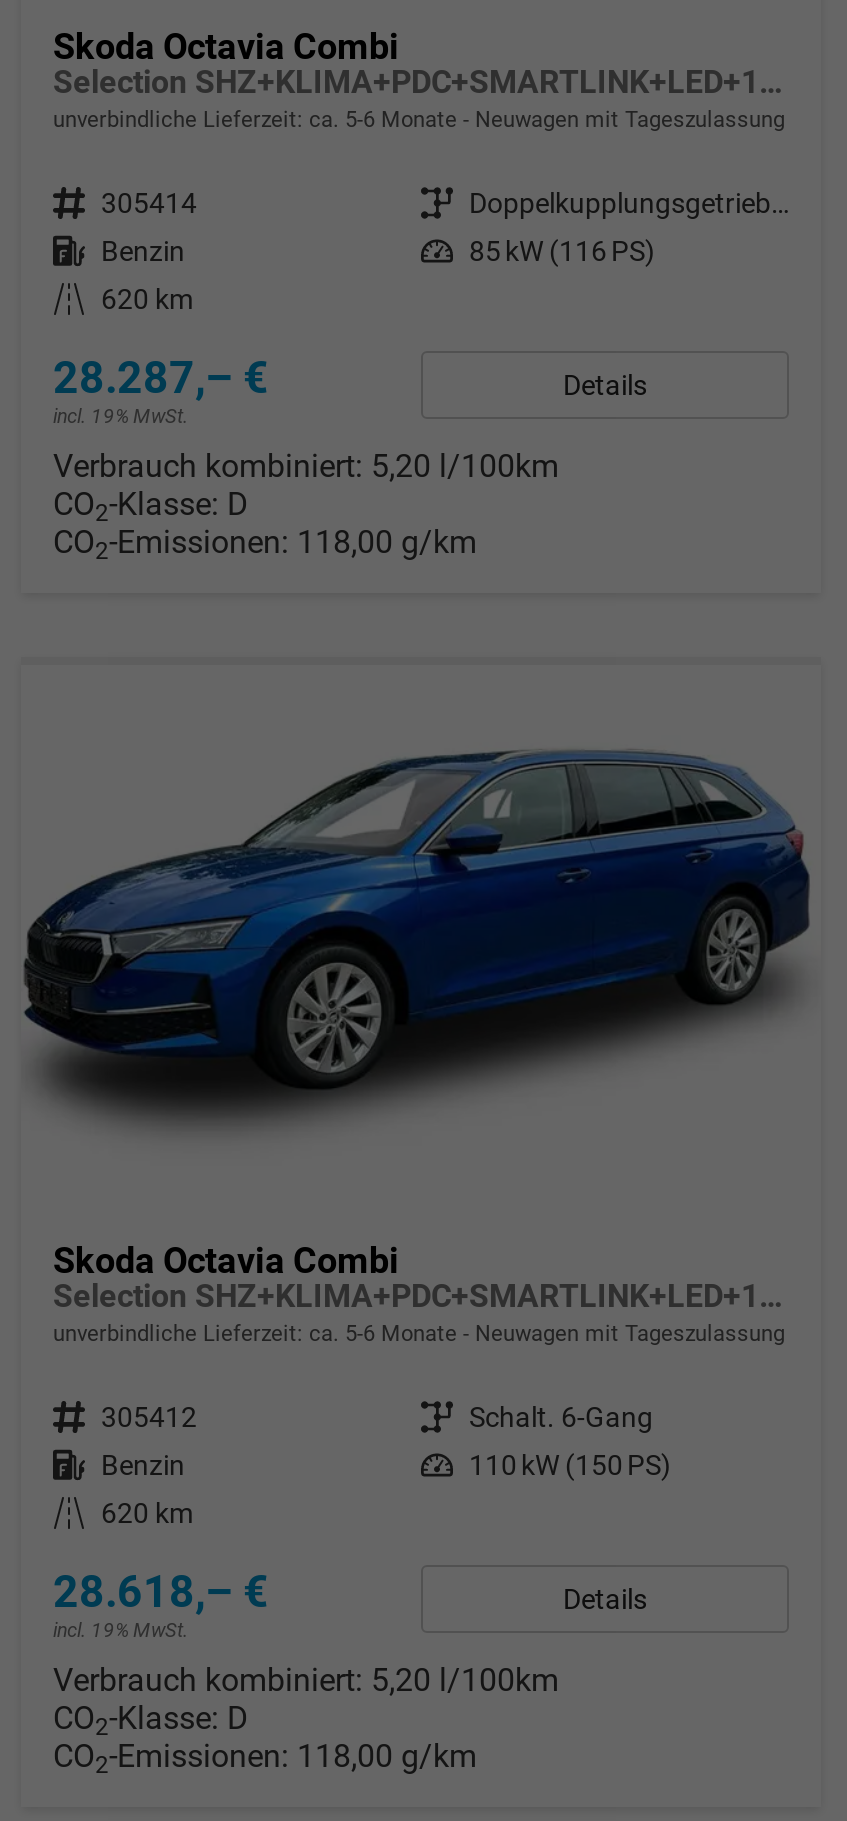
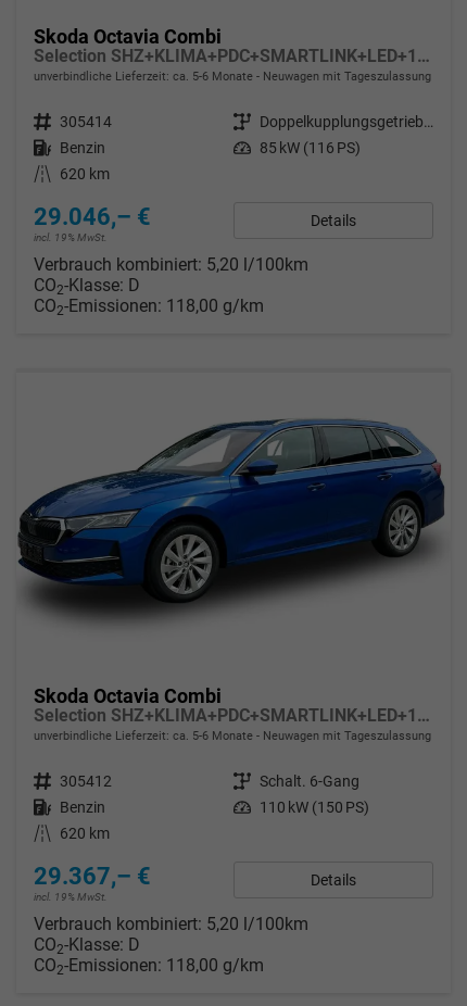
[53,353,269,403] 28.287,– € -> [34,203,151,230] 29.046,– €
[53,1568,269,1618] 28.618,– € -> [34,863,151,890] 29.367,– €

